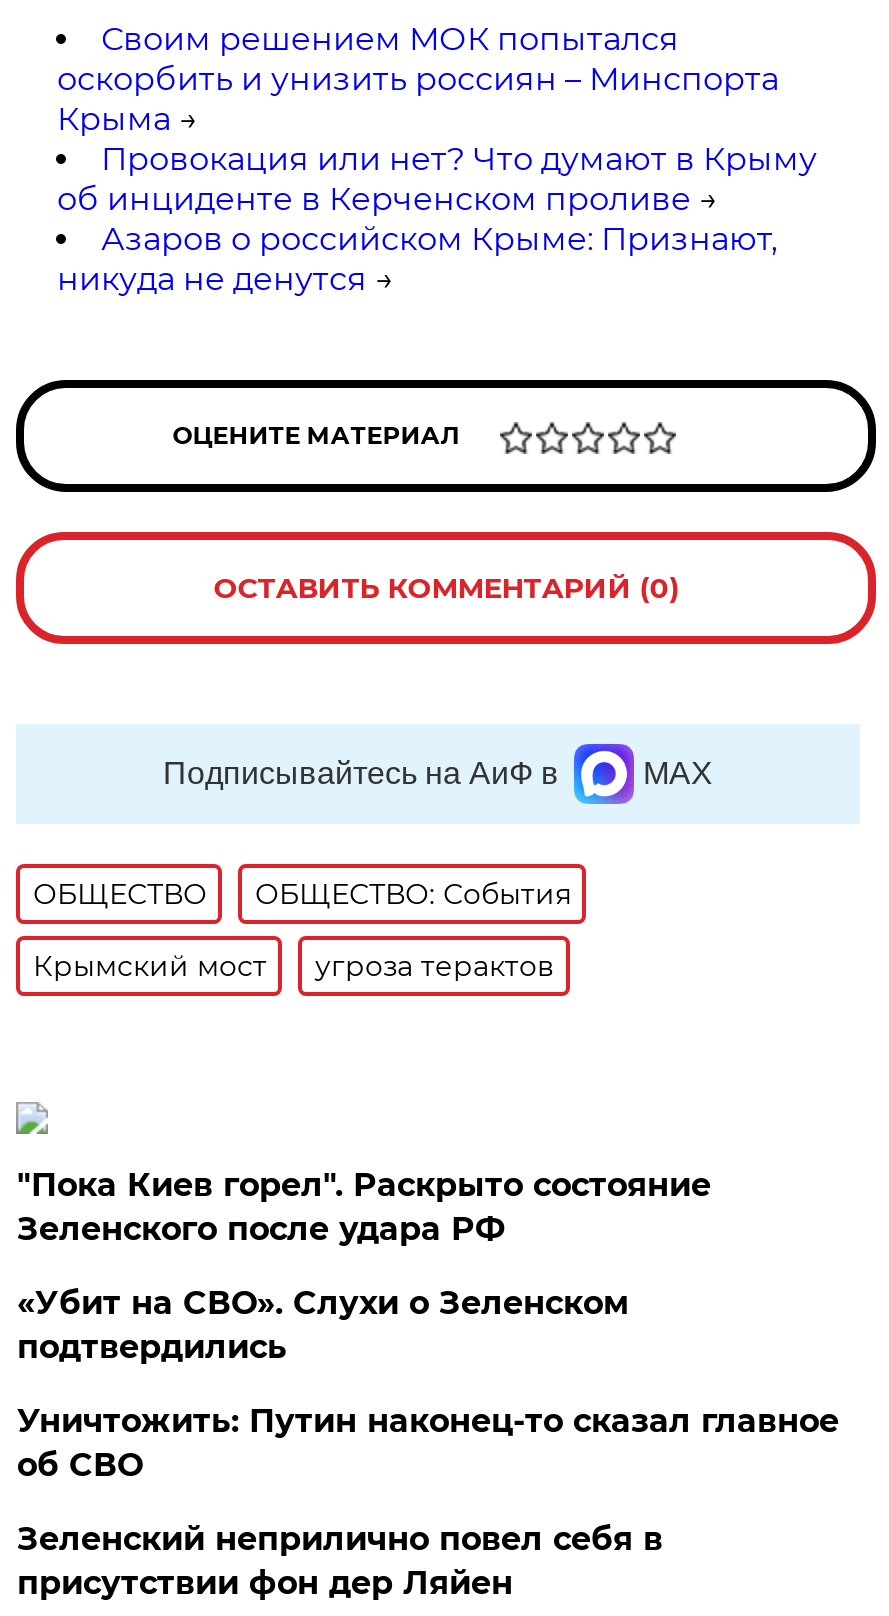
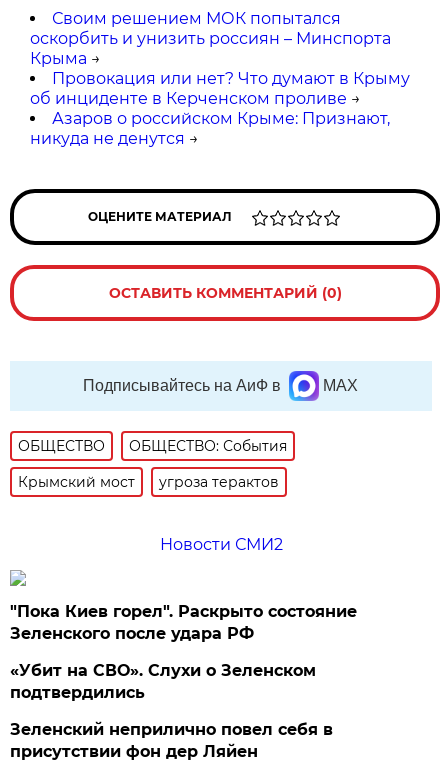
none -> [160,535,283,554] Новости СМИ2
moved [17,1166,711,1366] -> [10,602,357,702]: "Пока Киев горел". Раскрыто состояние | Зеленского после удара РФ | «Убит на СВО». Слухи о Зеленском | подтвердились
[17,1402,839,1484] Уничтожить: Путин наконец-то сказал главное | об СВО -> none

